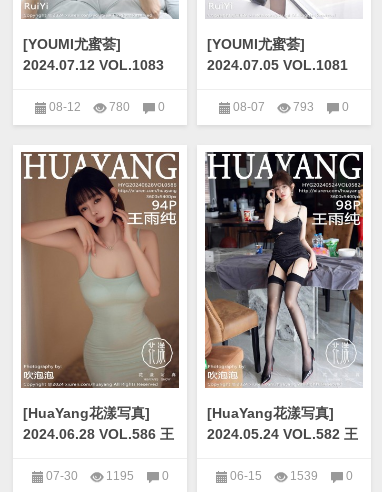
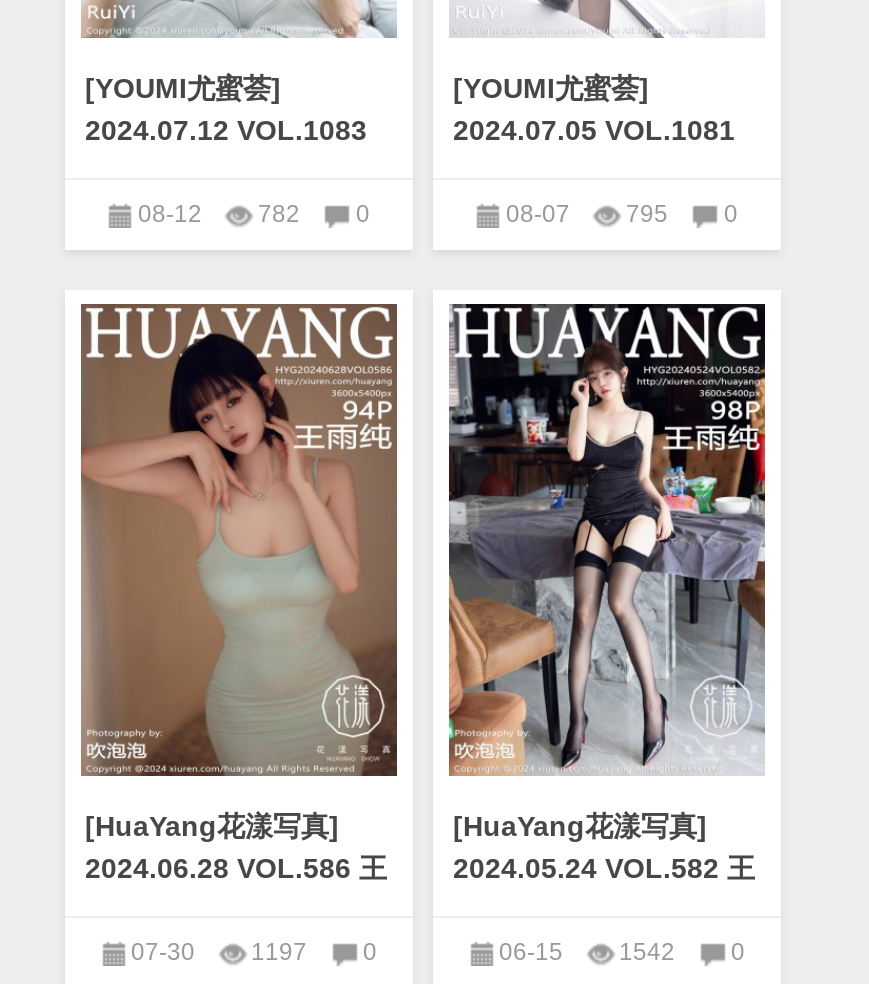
[49,100,165,114] 08-12 780 0 -> [138,200,370,228] 08-12 782 0
[233,100,349,114] 08-07 793 0 -> [506,200,738,228] 08-07 795 0
[46,469,169,483] 07-30 1195 0 -> [131,939,377,967] 07-30 1197 0
[230,469,353,483] 06-15 1539 0 -> [499,939,745,967] 06-15 1542 0

